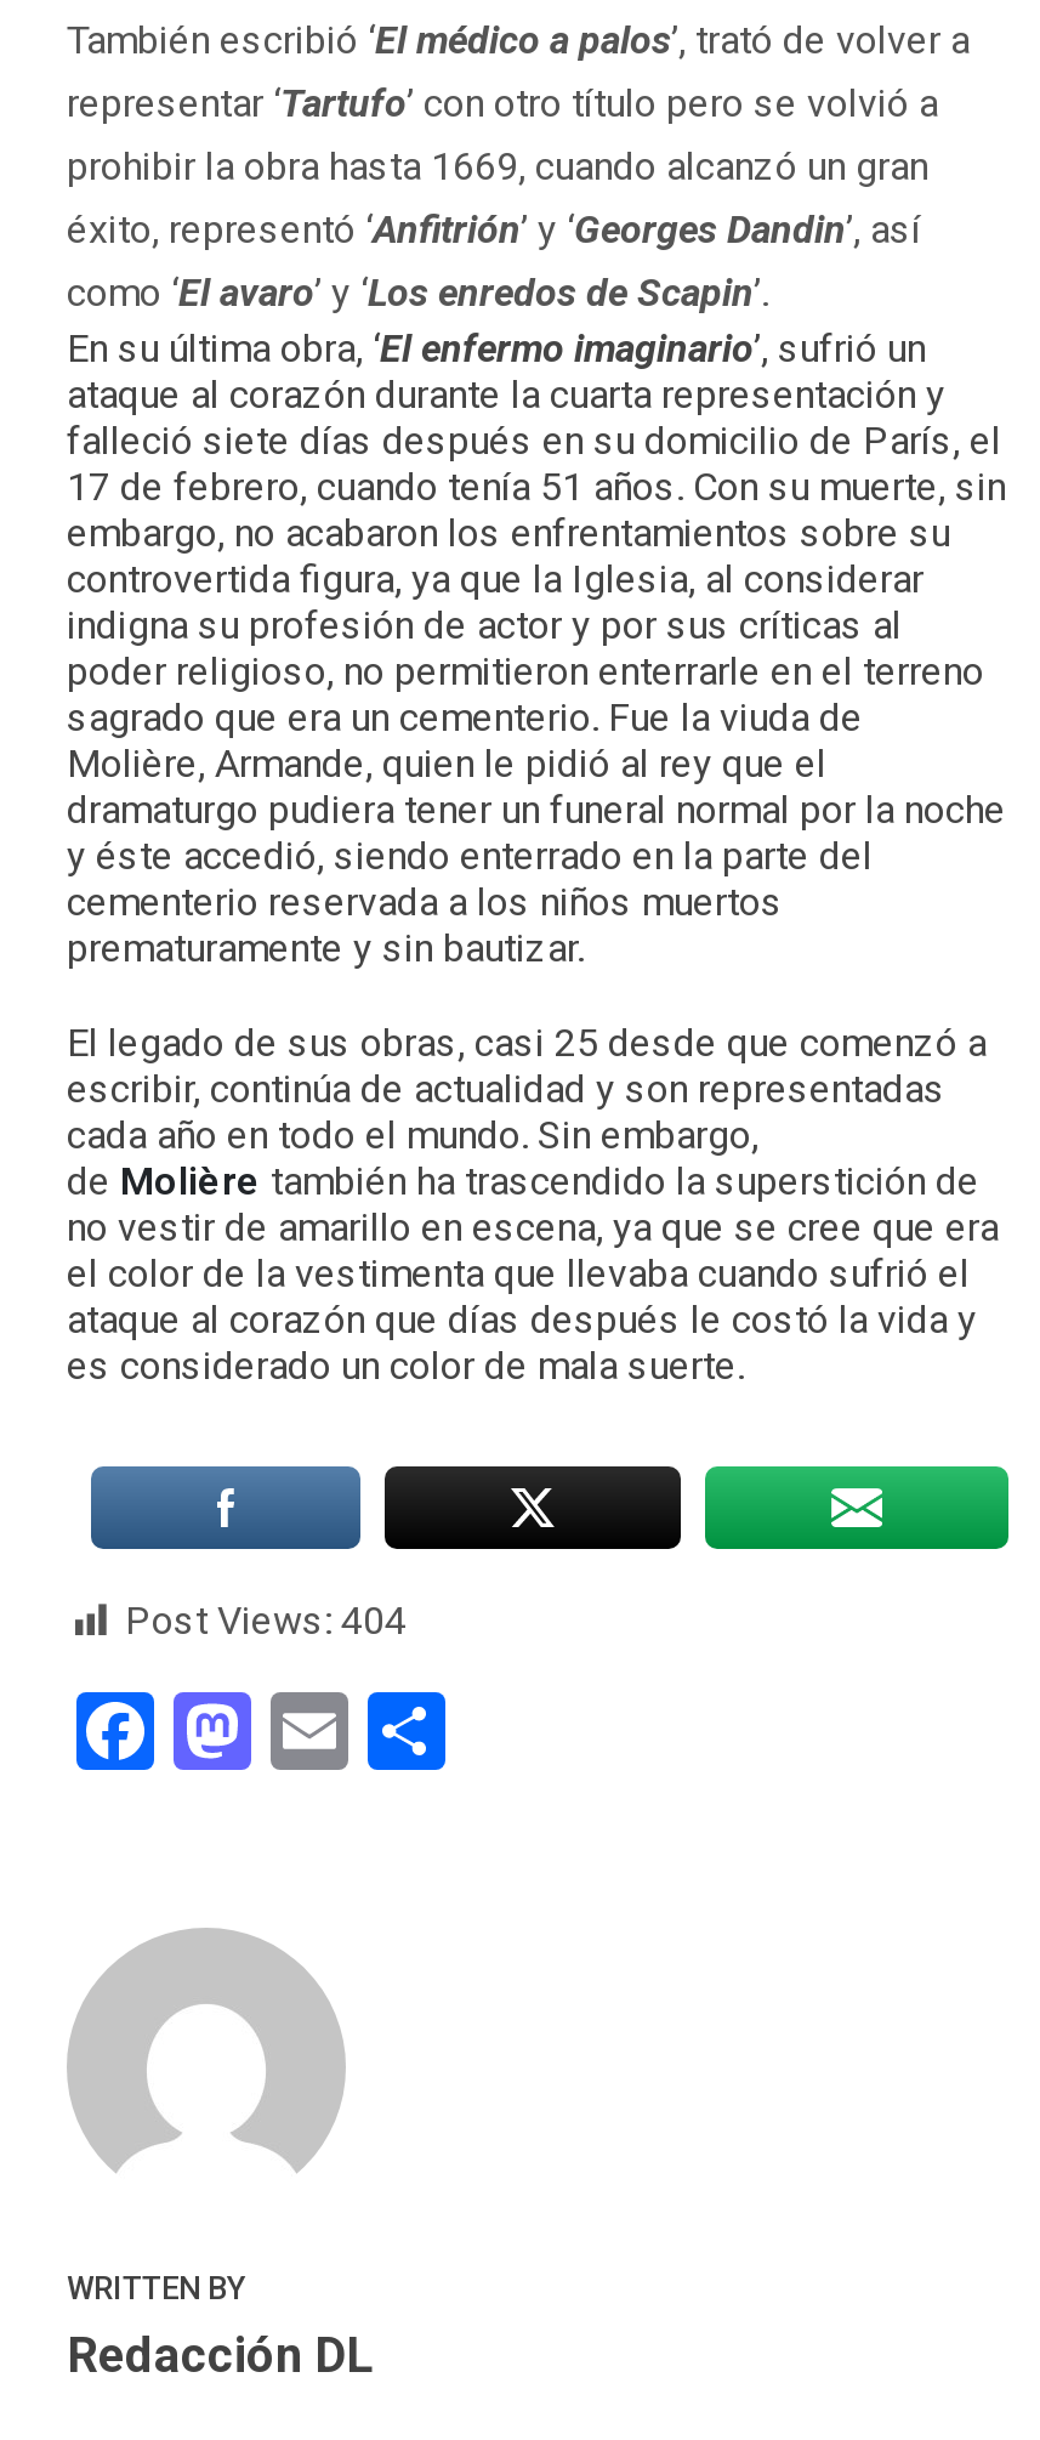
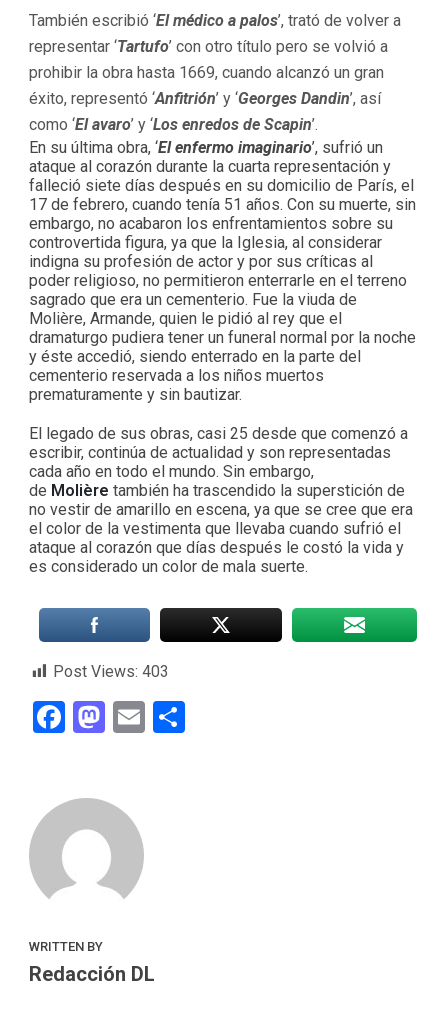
[125,1597,407,1643] Post Views: 404 -> [53,662,169,681] Post Views: 403

